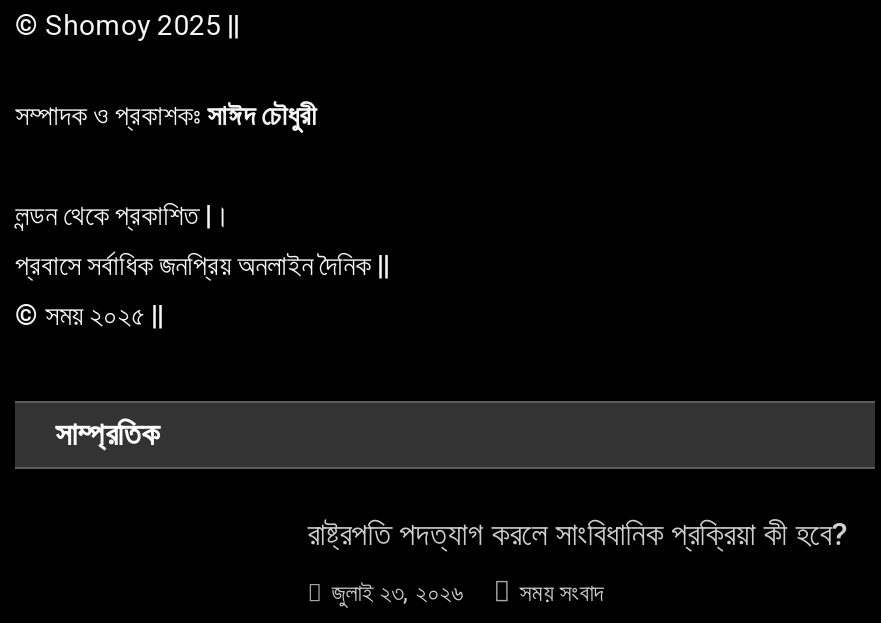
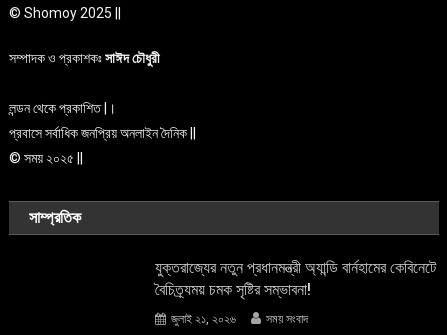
[308,515,848,553] রাষ্ট্রপতি পদত্যাগ করলে সাংবিধানিক প্রক্রিয়া কী হবে? -> [155,258,436,299] যুক্তরাজ্যের নতুন প্রধানমন্ত্রী অ্যান্ডি বার্নহামের কেবিনেটে | বৈচিত্র্যময় চমক সৃষ্টির সম্ভাবনা!
[332,579,464,607] জুলাই ২৩, ২০২৬ -> [171,312,236,326] জুলাই ২১, ২০২৬

